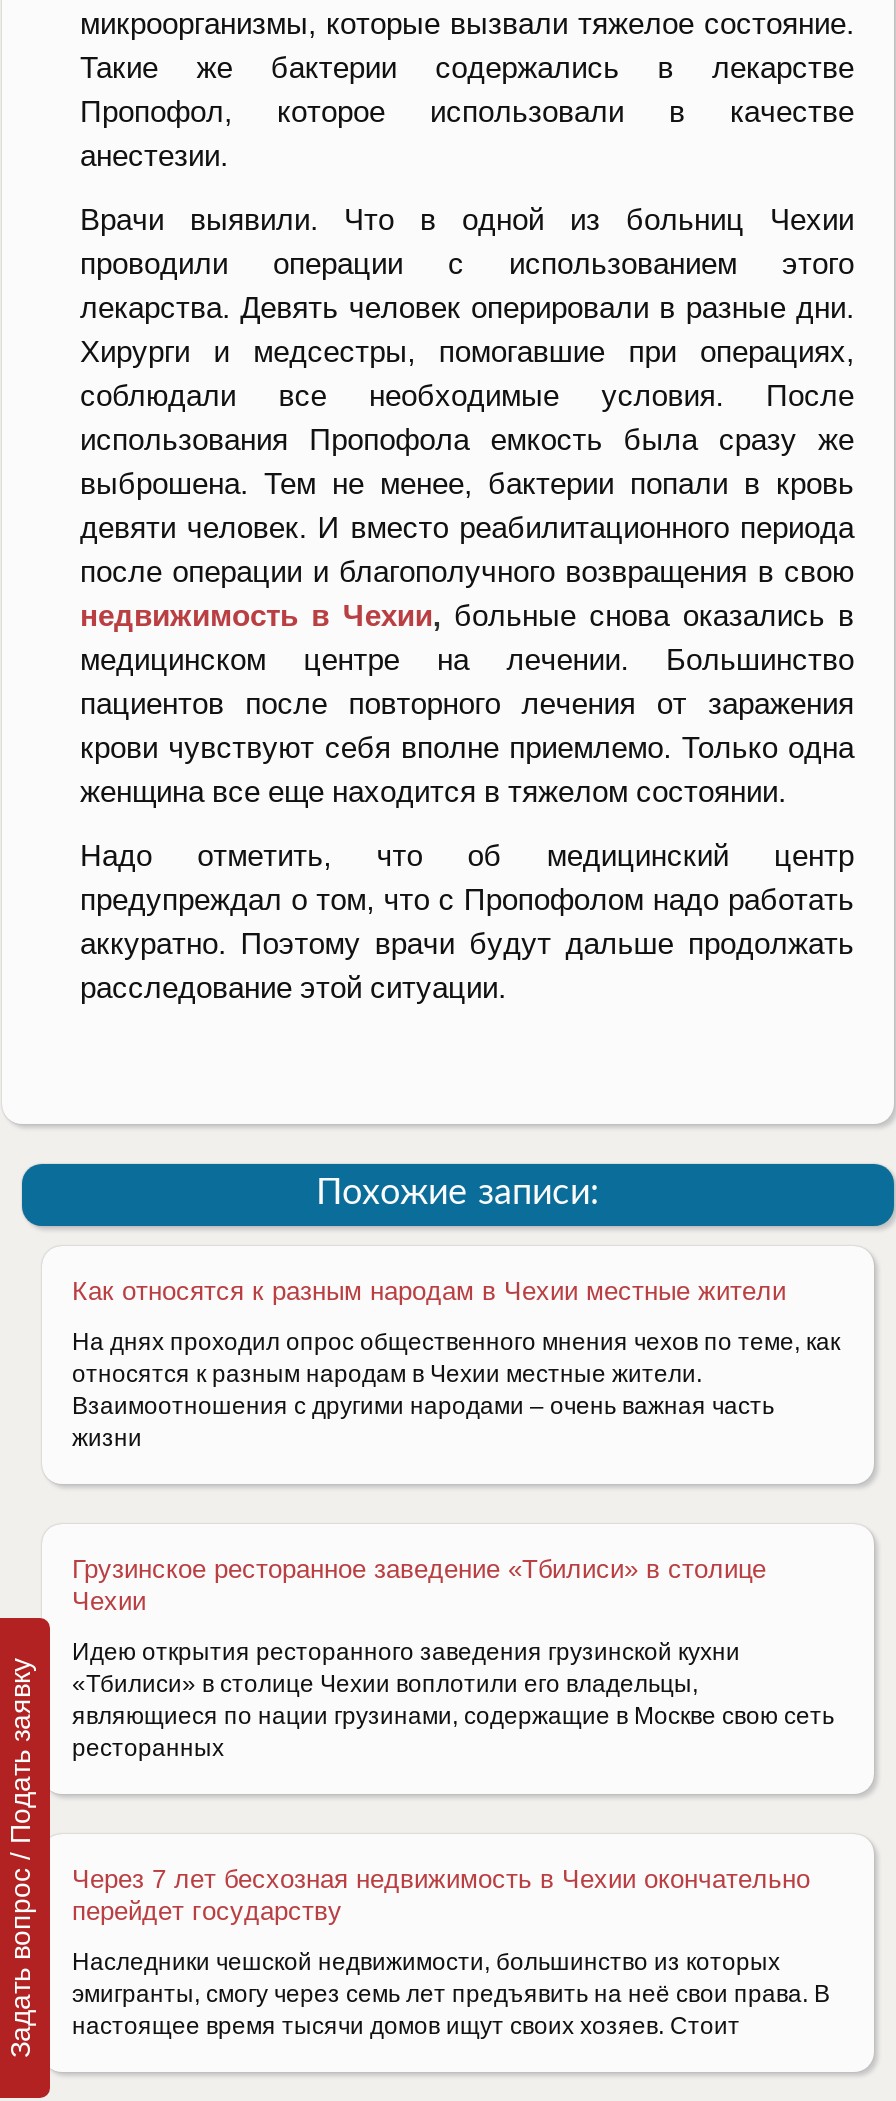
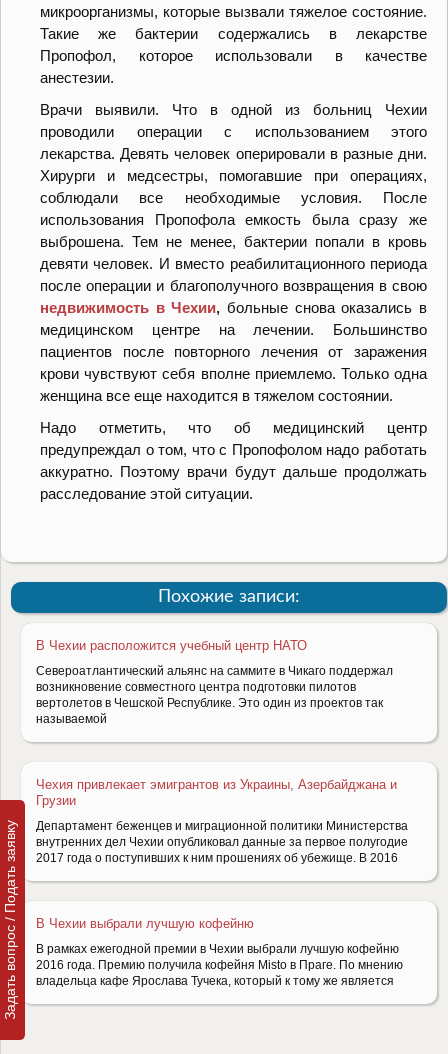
[72,1277,786,1307] Как относятся к разным народам в Чехии местные жители -> [36,638,307,653] В Чехии расположится учебный центр НАТО
[72,1329,840,1453] На днях проходил опрос общественного мнения чехов по теме, как | относятся к разным народам в Чехии местные жители. | Взаимоотношения с другими народами – очень важная часть | жизни -> [36,664,393,726] Североатлантический альянс на саммите в Чикаго поддержал | возникновение совместного центра подготовки пилотов | вертолетов в Чешской Республике. Это один из проектов так | называемой
[72,1555,766,1617] Грузинское ресторанное заведение «Тбилиси» в столице | Чехии -> [36,777,397,808] Чехия привлекает эмигрантов из Украины, Азербайджана и | Грузии
[72,1639,834,1763] Идею открытия ресторанного заведения грузинской кухни | «Тбилиси» в столице Чехии воплотили его владельцы, | являющиеся по нации грузинами, содержащие в Москве свою сеть | ресторанных -> [36,819,408,865] Департамент беженцев и миграционной политики Министерства | внутренних дел Чехии опубликовал данные за первое полугодие | 2017 года о поступивших к ним прошениях об убежище. В 2016
[72,1865,810,1927] Через 7 лет бесхозная недвижимость в Чехии окончательно | перейдет государству -> [36,916,254,931] В Чехии выбрали лучшую кофейню
[72,1949,830,2041] Наследники чешской недвижимости, большинство из которых | эмигранты, смогу через семь лет предъявить на неё свои права. В | настоящее время тысячи домов ищут своих хозяев. Стоит -> [36,942,403,988] В рамках ежегодной премии в Чехии выбрали лучшую кофейню | 2016 года. Премию получила кофейня Misto в Праге. По мнению | владельца кафе Ярослава Тучека, который к тому же является

